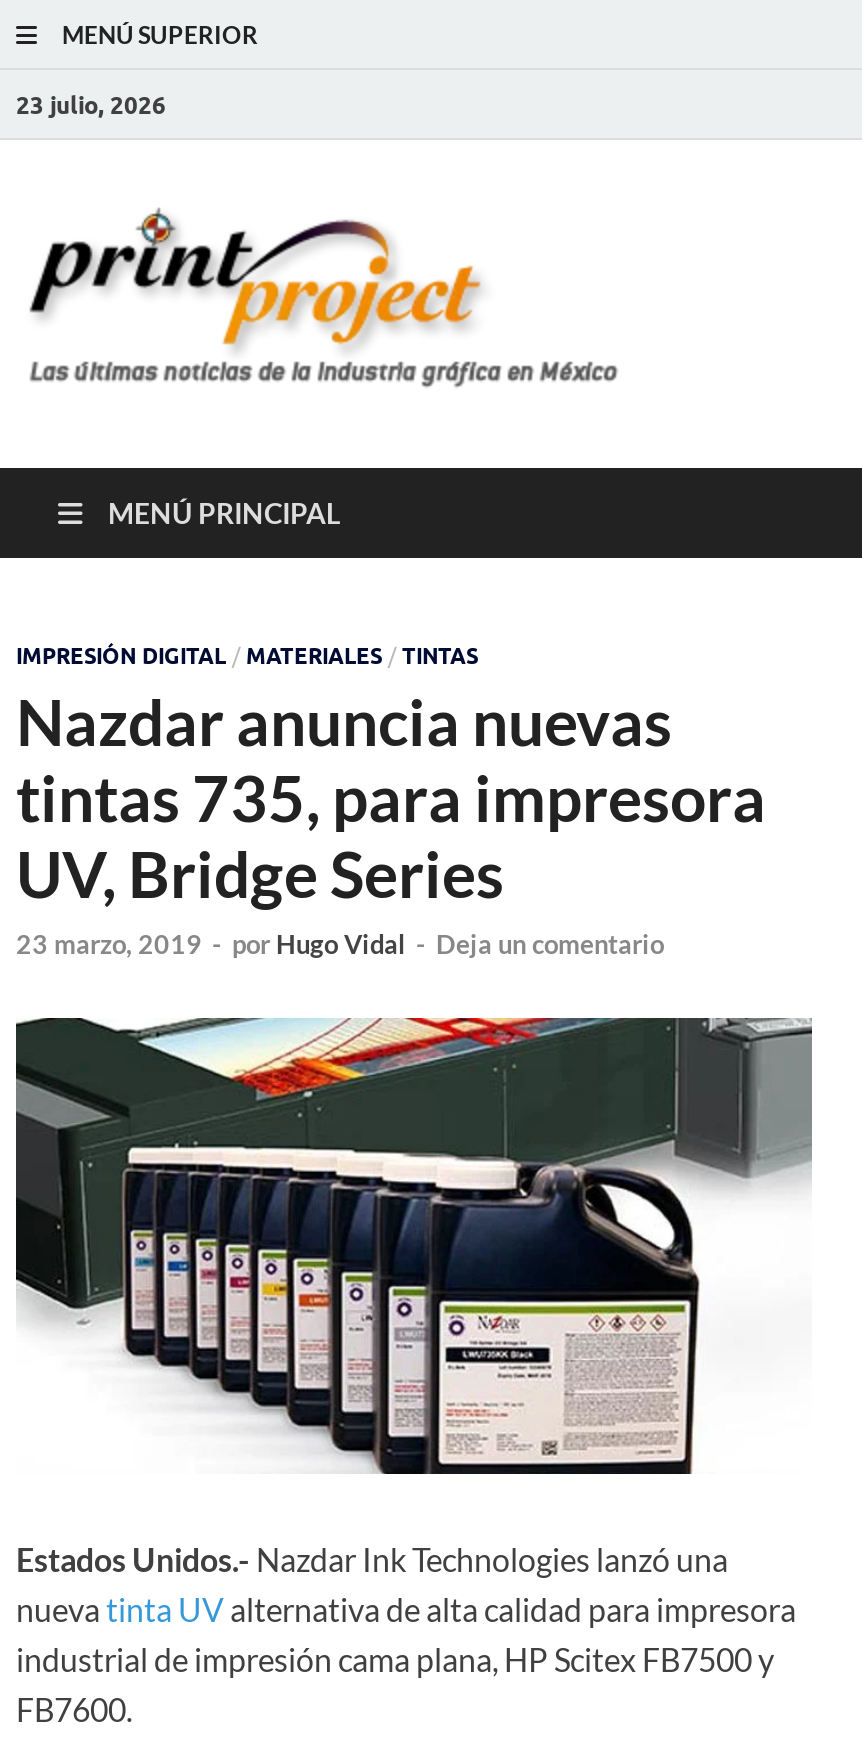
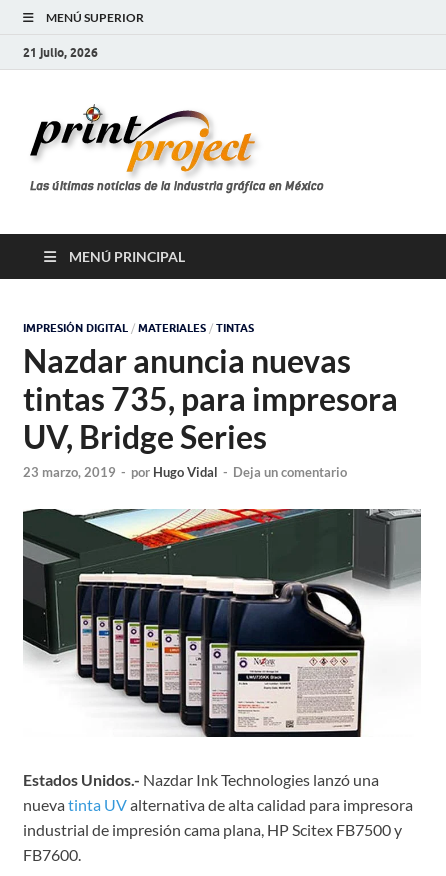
[16,89,166,119] 23 julio, 2026 -> [23,44,98,59] 21 julio, 2026

